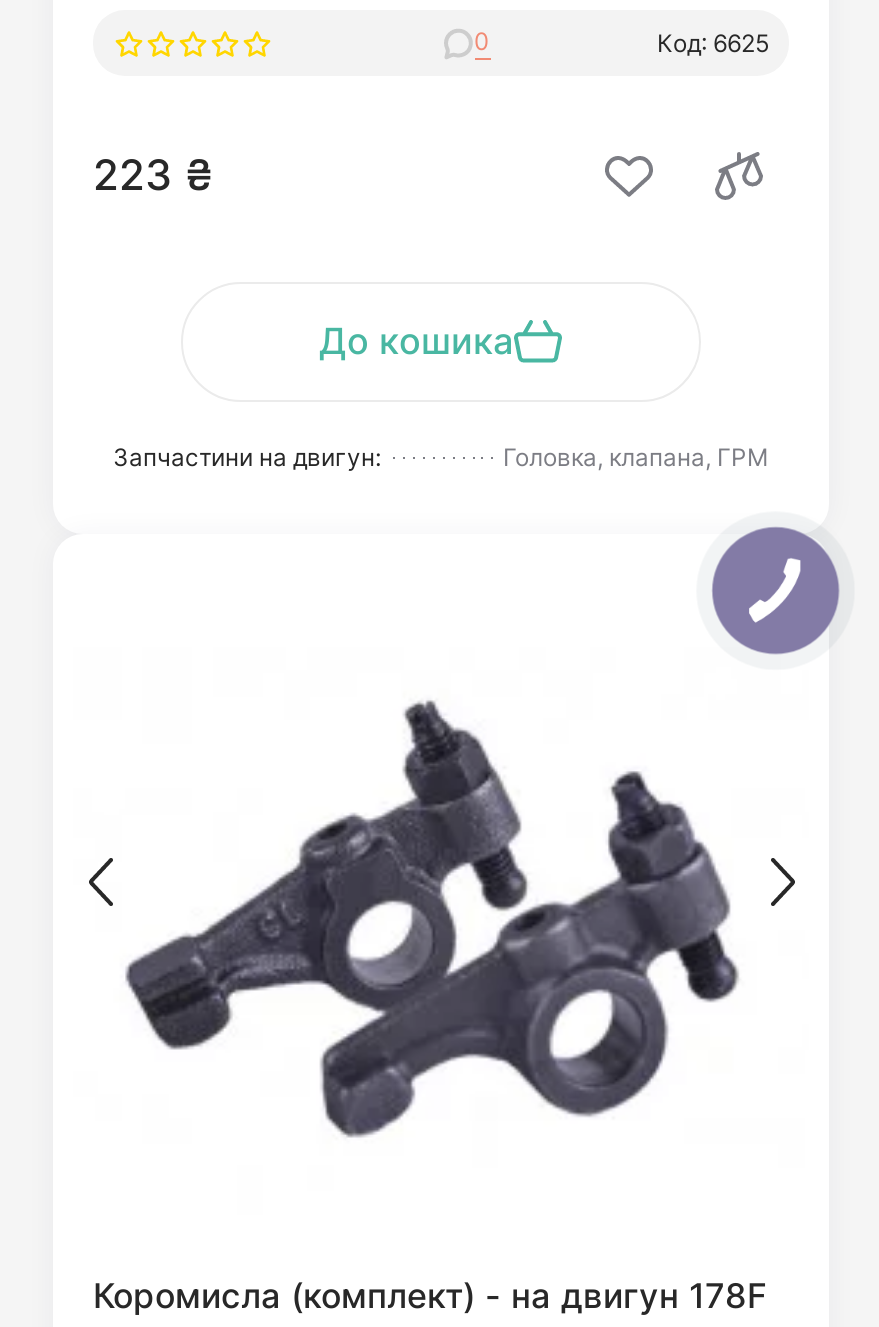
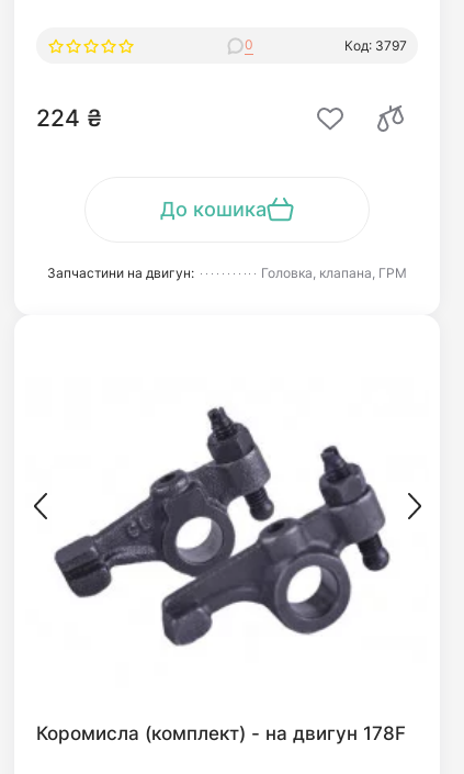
[657,27,769,57] Код: 6625 -> [344,37,407,53] Код: 3797
[93,150,213,200] 223 ₴ -> [36,104,102,132] 224 ₴
[709,524,841,656] [image] -> none

